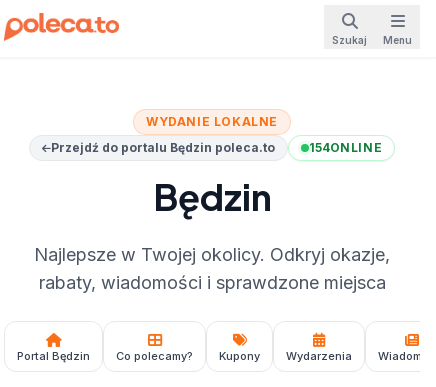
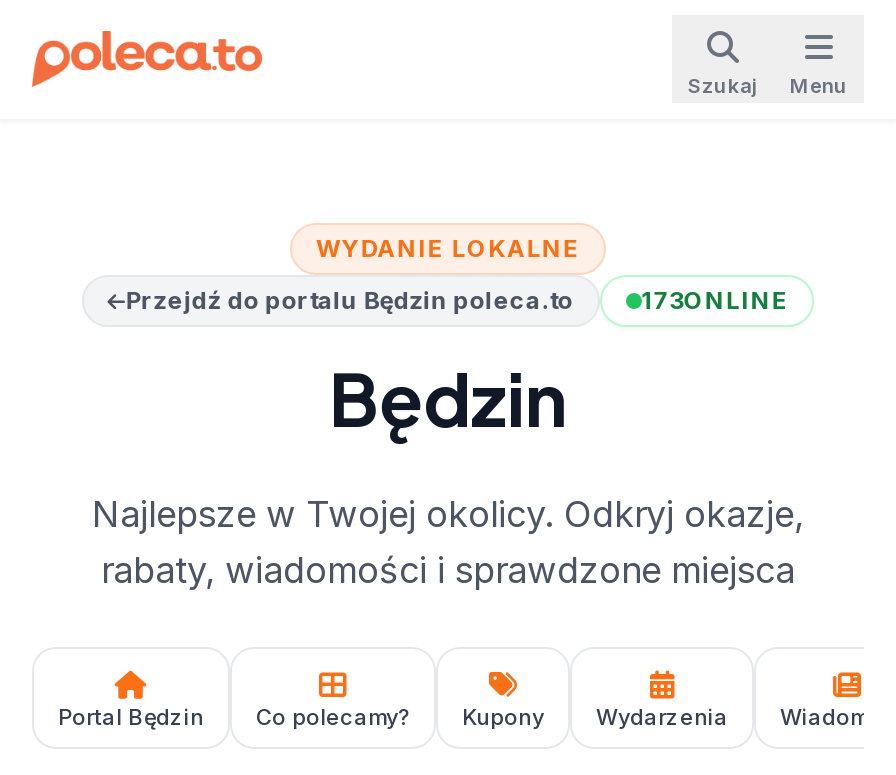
[309,140,382,155] 154ONLINE -> [641,285,789,315] 173ONLINE

